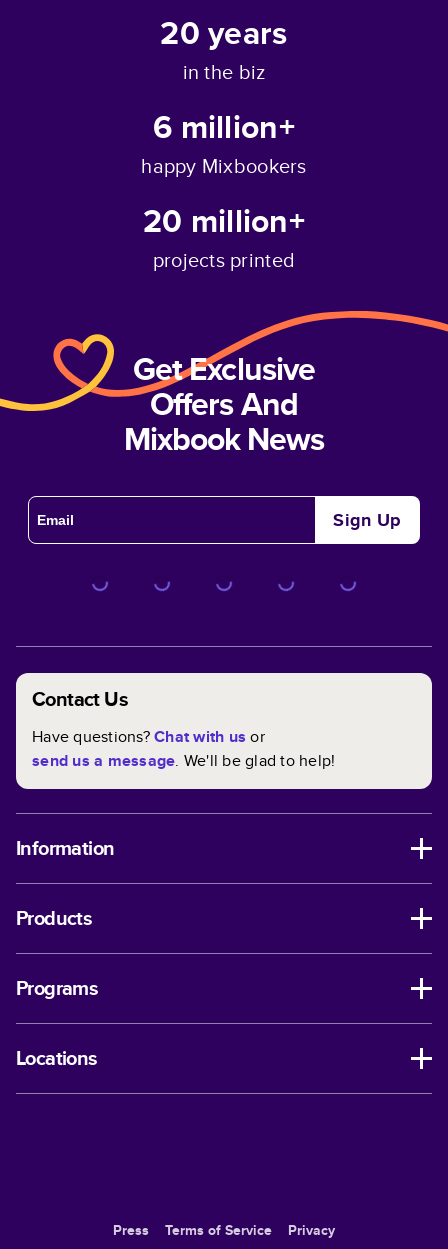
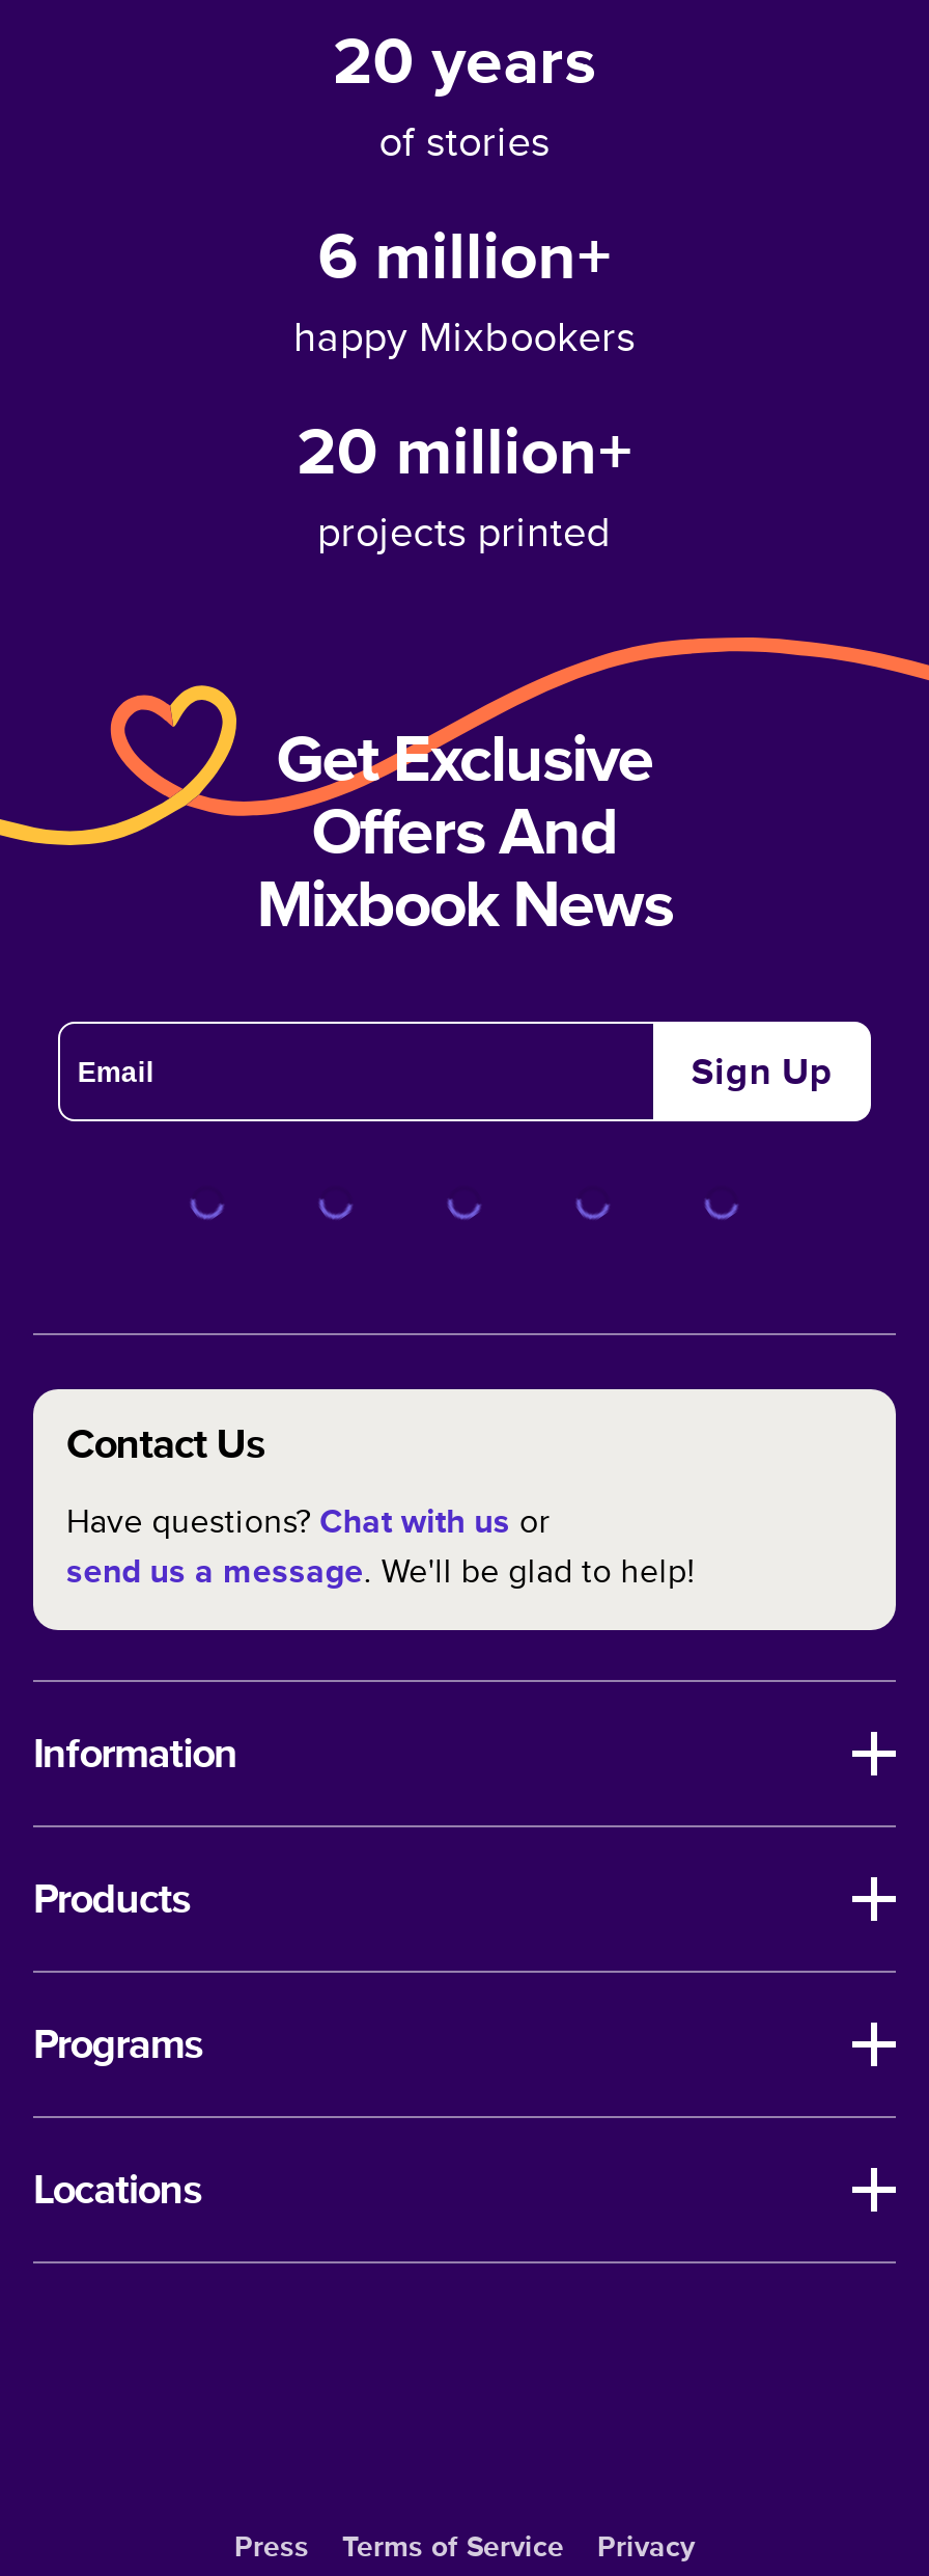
[183,57,265,86] in the biz -> [379,110,550,170] of stories

